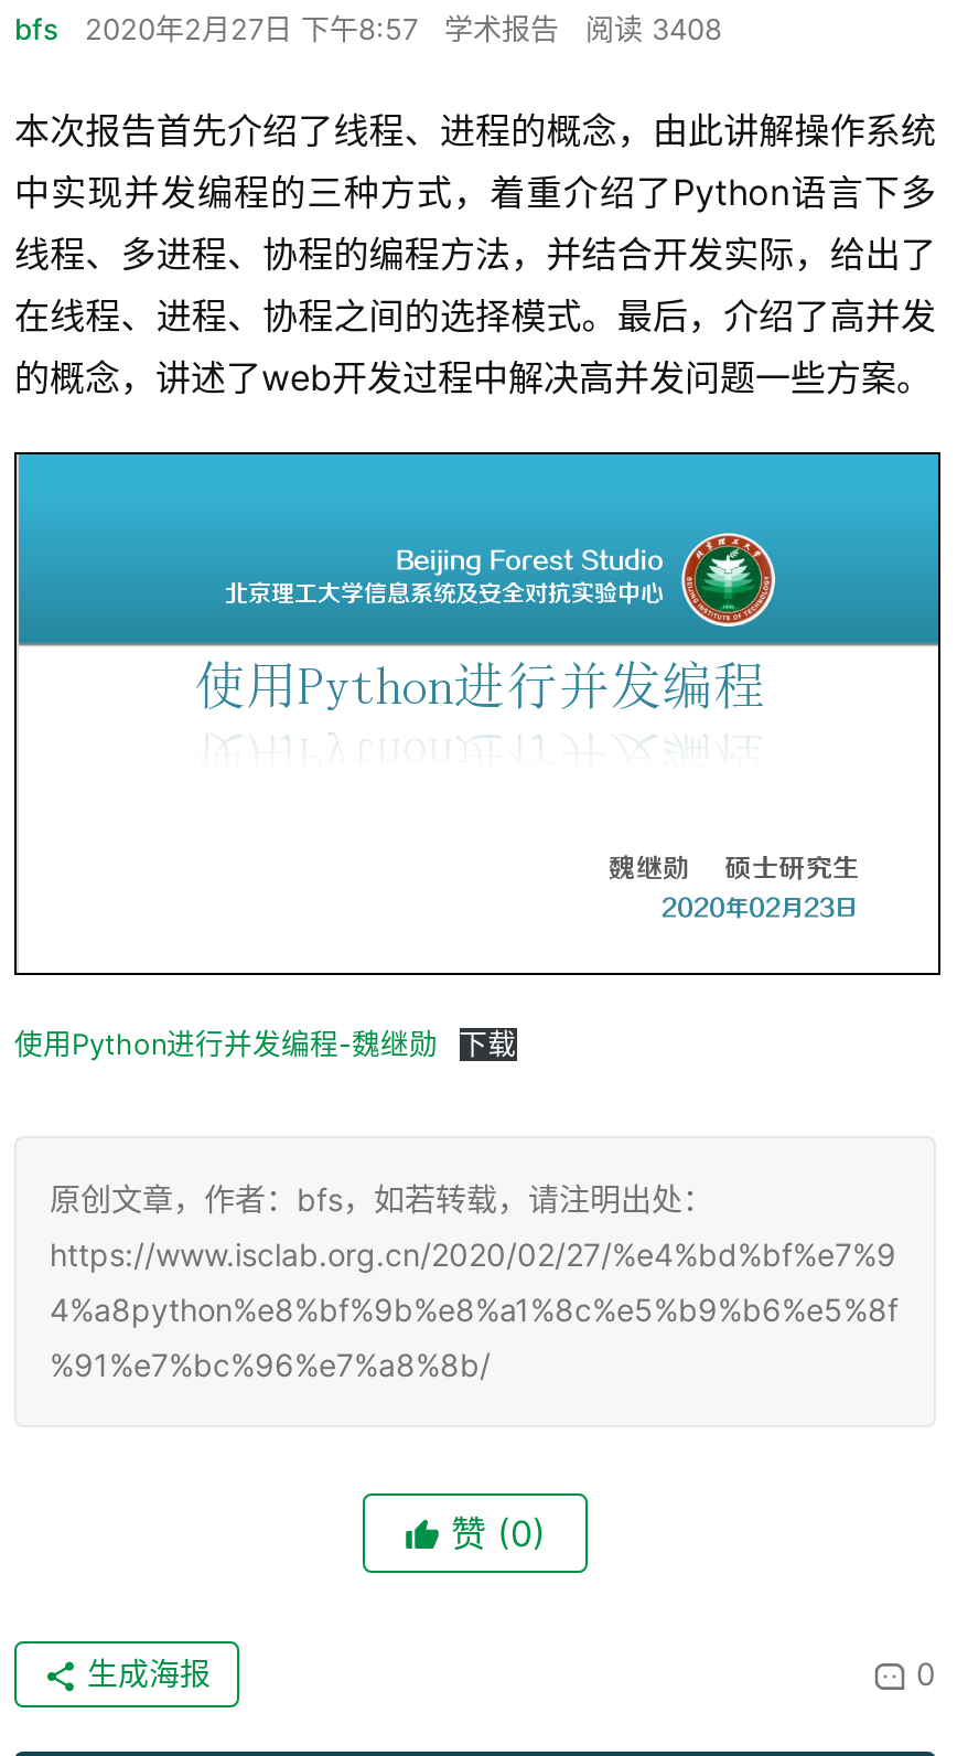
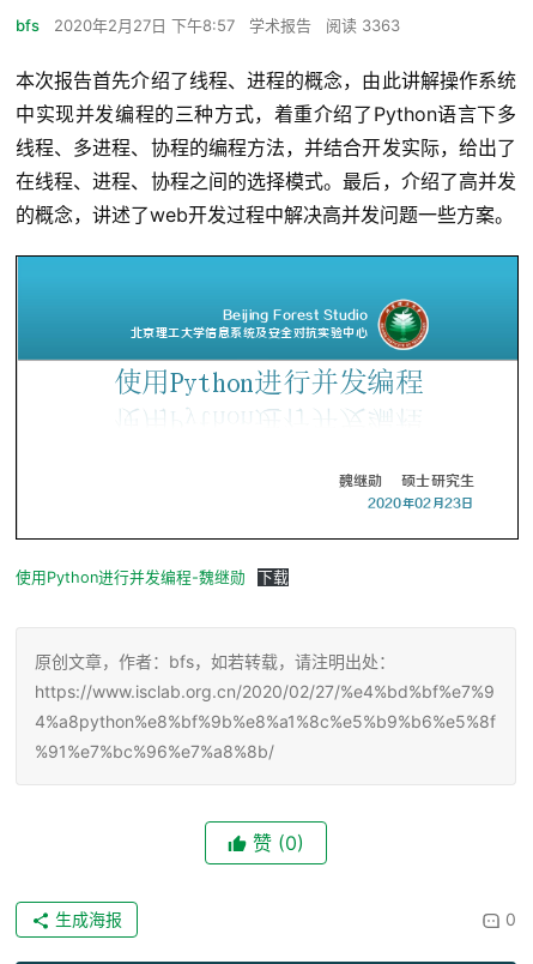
[14,11,722,47] bfs 2020年2月27日 下午8:57 学术报告 阅读 3408 -> [16,16,400,35] bfs 2020年2月27日 下午8:57 学术报告 阅读 3363

